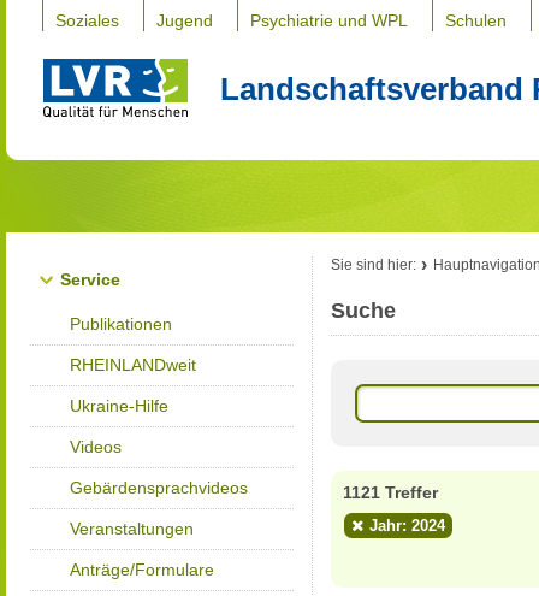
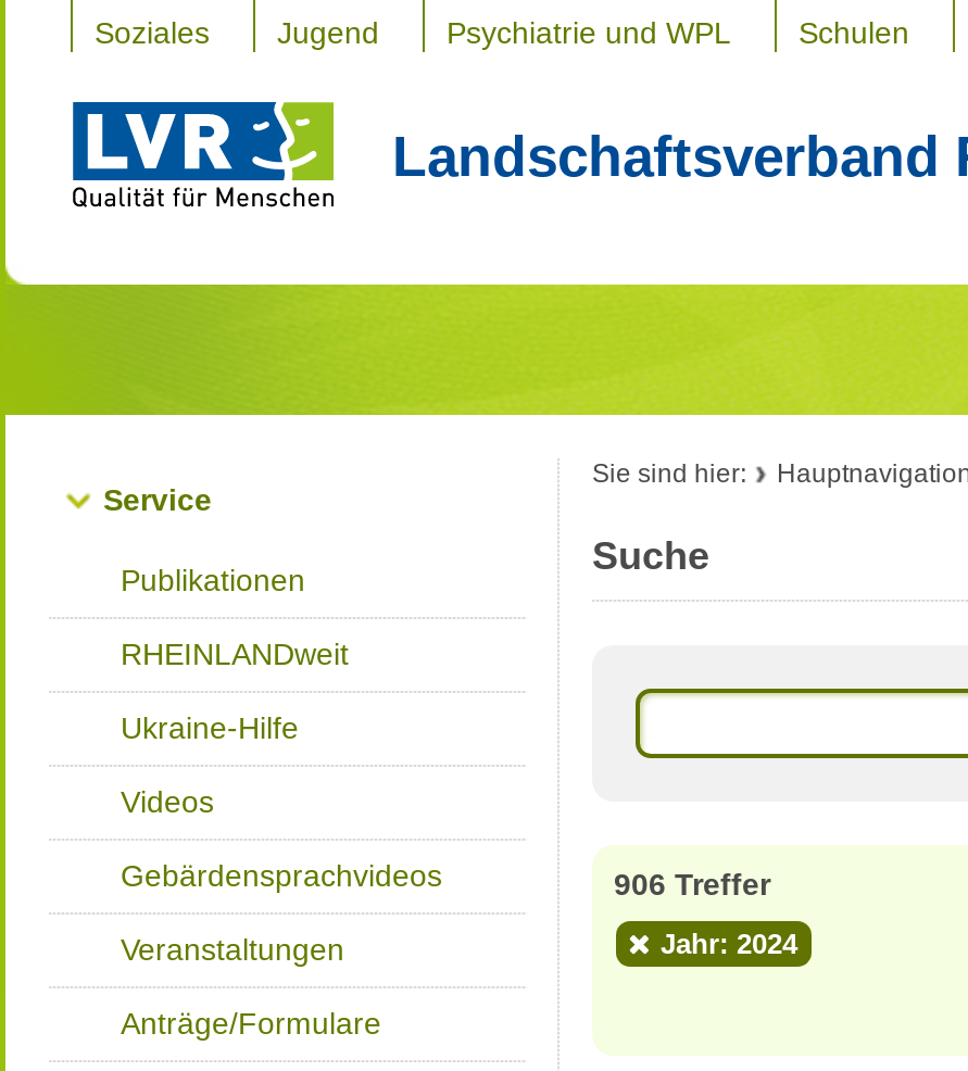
[343,483,438,502] 1121 Treffer -> [614,867,770,902] 906 Treffer

